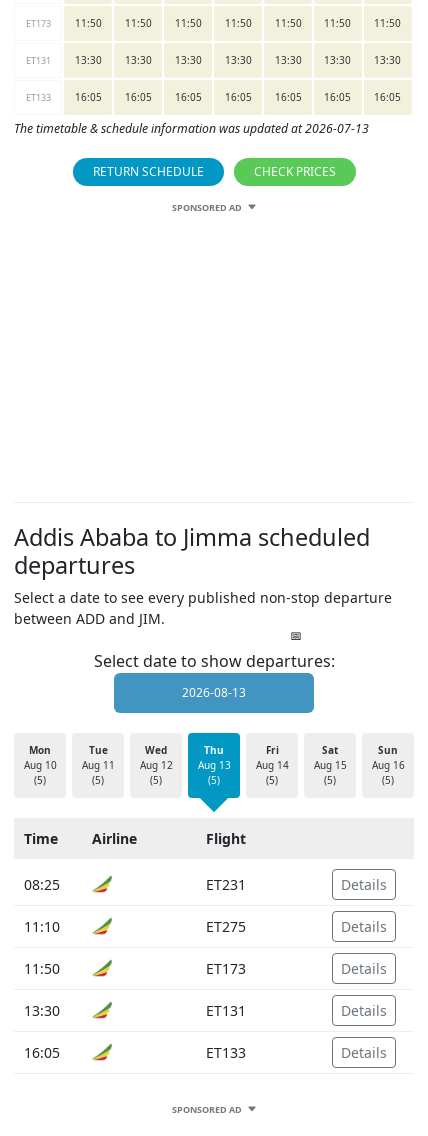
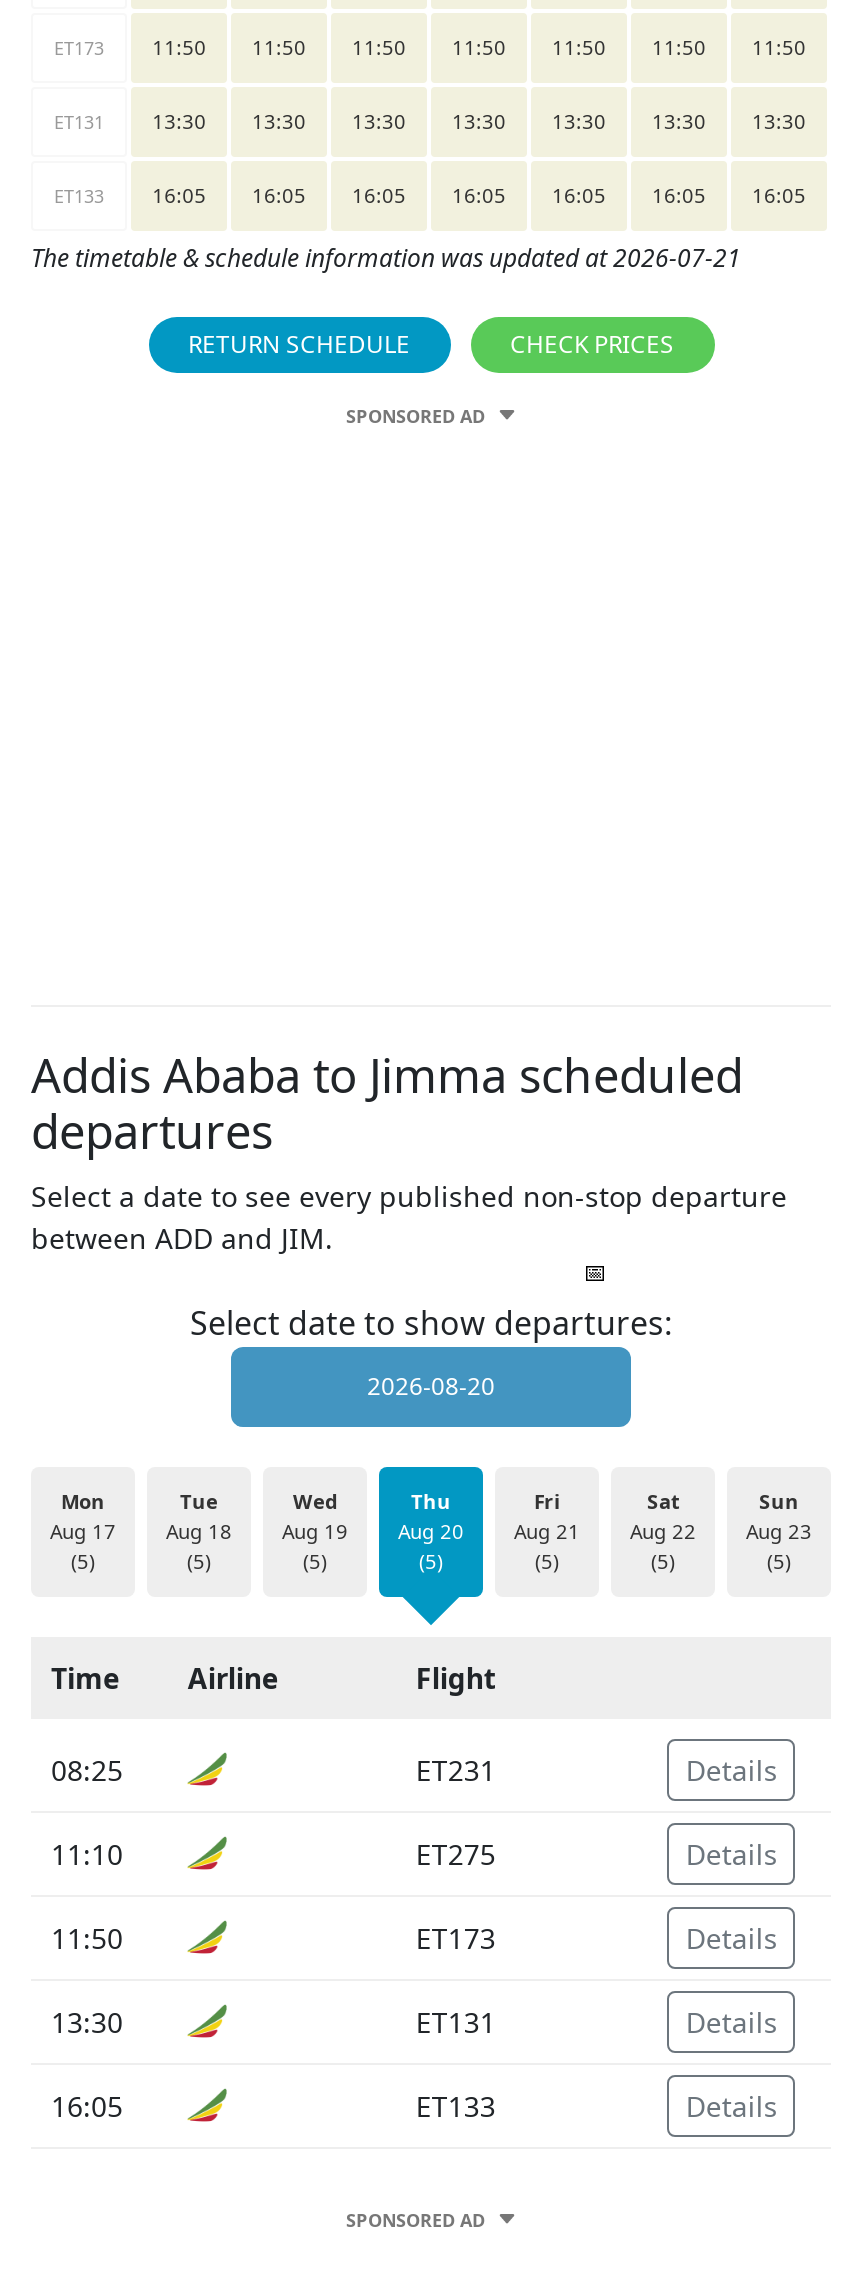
[14,120,369,137] The timetable & schedule information was updated at 2026-07-13 -> [31,241,741,275] The timetable & schedule information was updated at 2026-07-21
[23,758,56,772] Aug 10 -> [50,1517,116,1545] Aug 17
[81,758,114,772] Aug 11 -> [166,1517,232,1545] Aug 18
[139,758,172,772] Aug 12 -> [282,1517,348,1545] Aug 19
[197,758,230,772] Aug 13 -> [398,1517,464,1545] Aug 20
[255,758,288,772] Aug 14 -> [514,1517,580,1545] Aug 21
[313,758,346,772] Aug 15 -> [630,1517,696,1545] Aug 22
[371,758,404,772] Aug 16 -> [746,1517,812,1545] Aug 23

